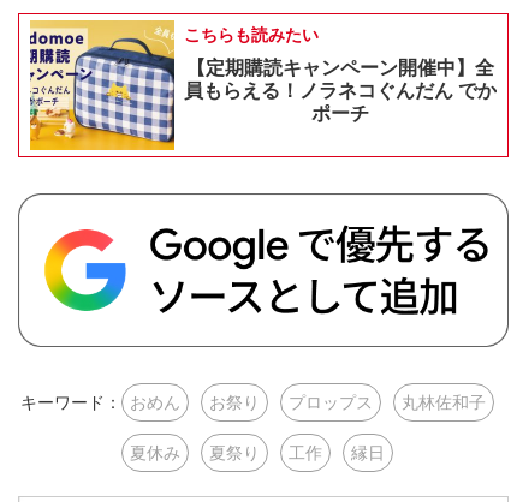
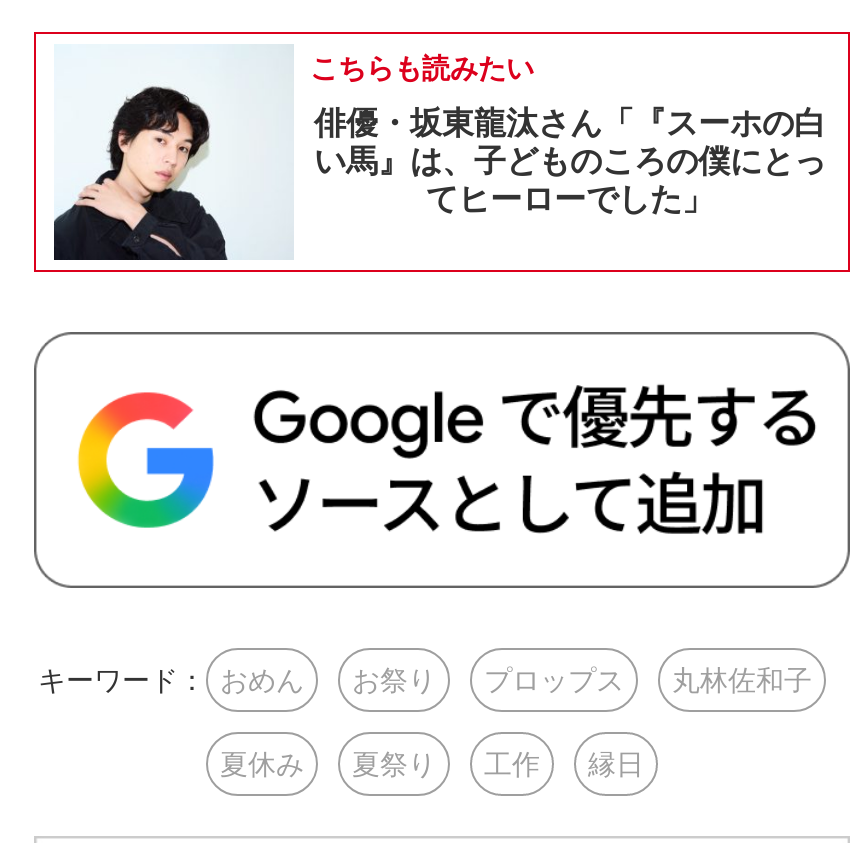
[29,19,497,151] [image] | 【定期購読キャンペーン開催中】全 | 員もらえる！ノラネコぐんだん でか | ポーチ -> [52,44,826,262] [image] | 俳優・坂東龍汰さん「『スーホの白 | い馬』は、子どものころの僕にとっ | てヒーローでした」

